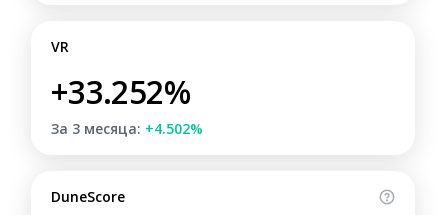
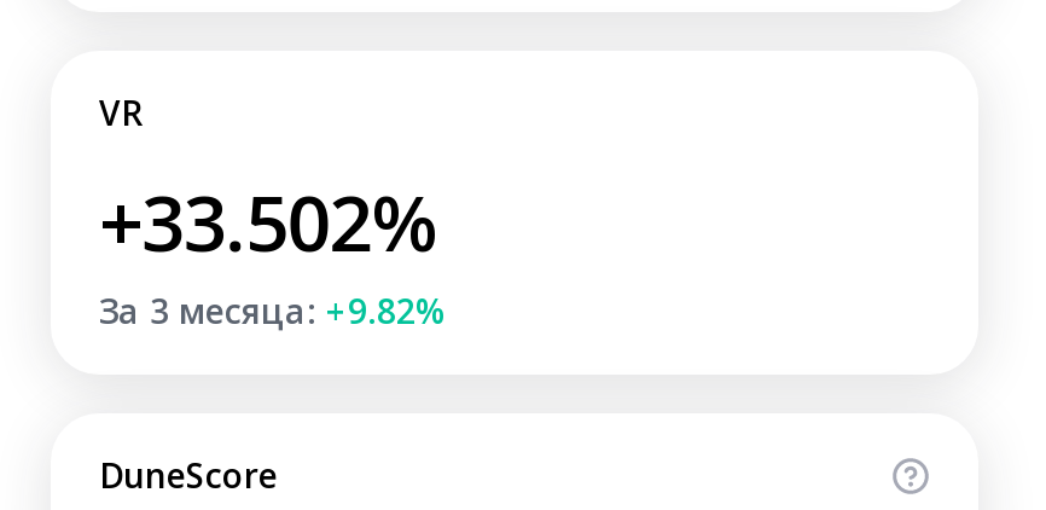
[51,70,190,113] +33.252% -> [99,169,435,273] +33.502%
[51,119,203,138] За 3 месяца: +4.502% -> [99,288,447,334] За 3 месяца: +9.82%

